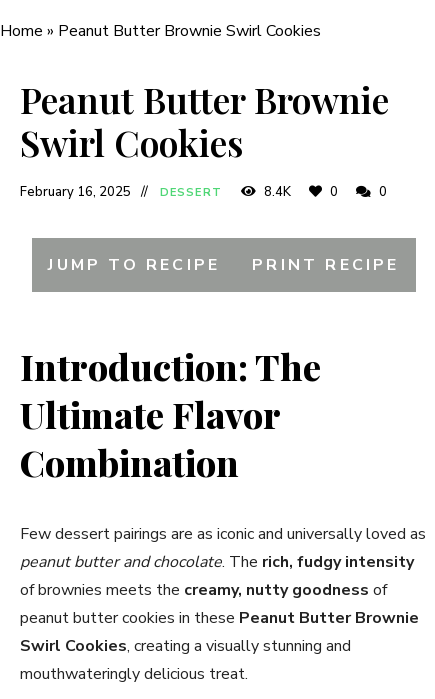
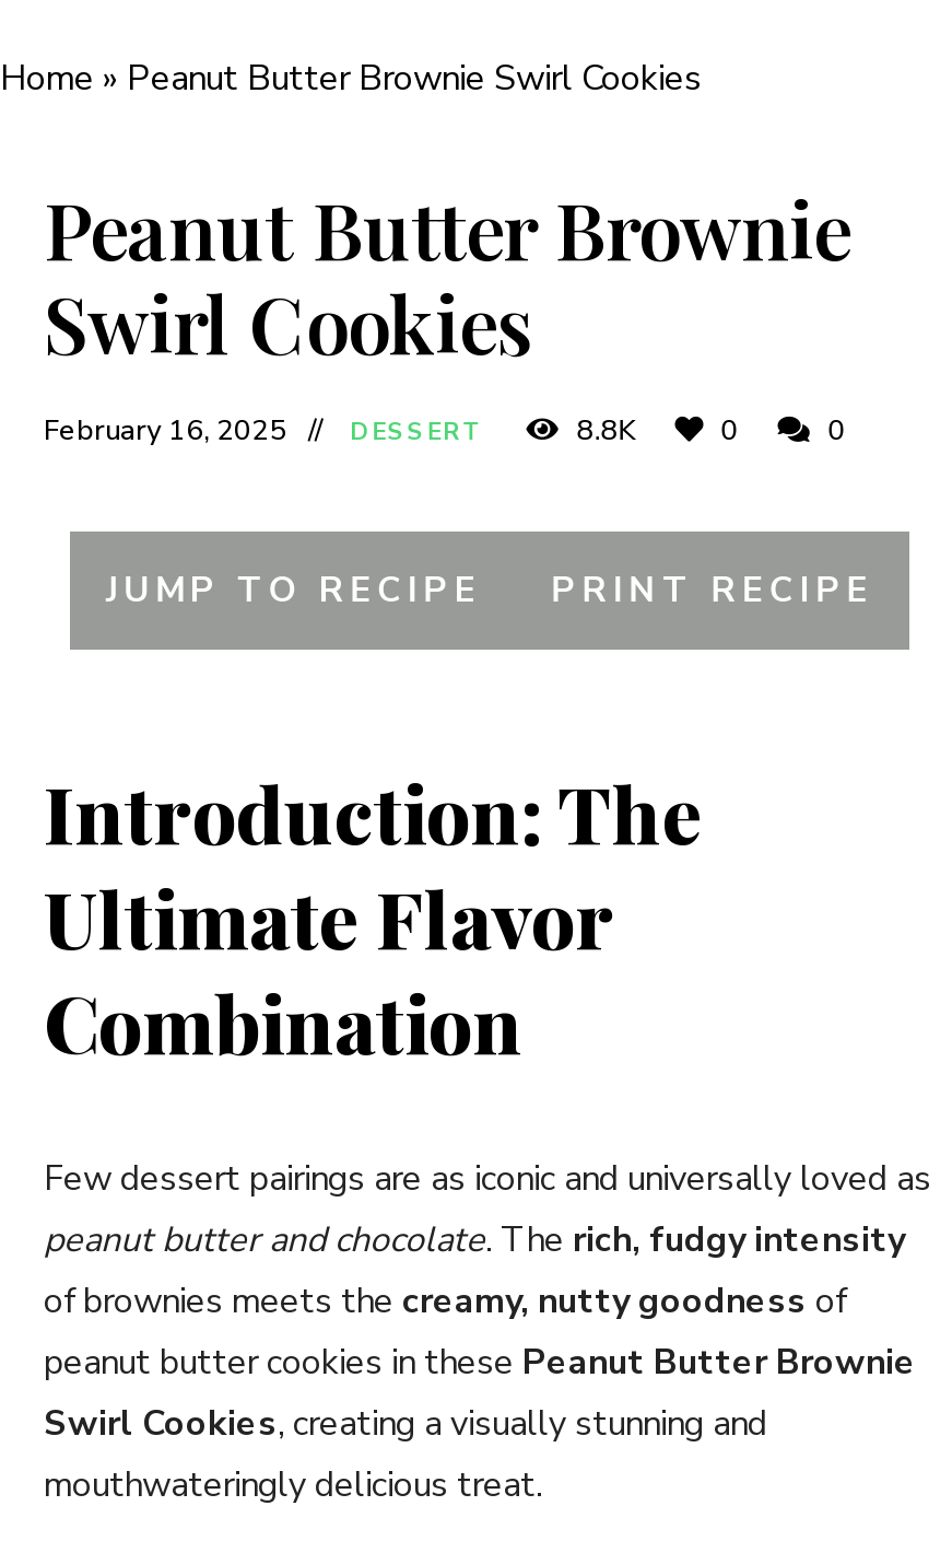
[264,183,291,201] 8.4K -> [576,410,635,450] 8.8K

